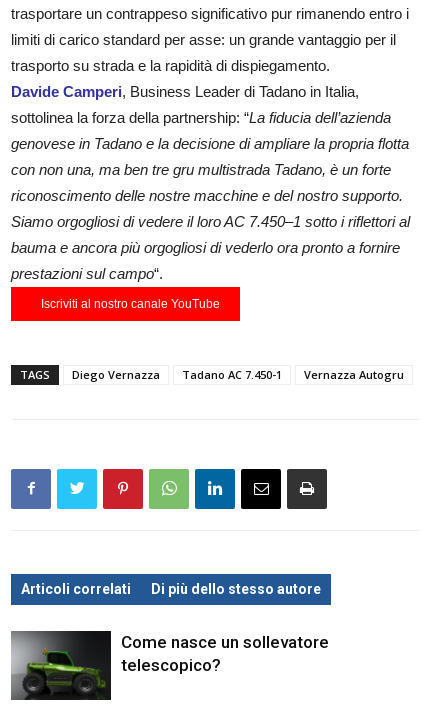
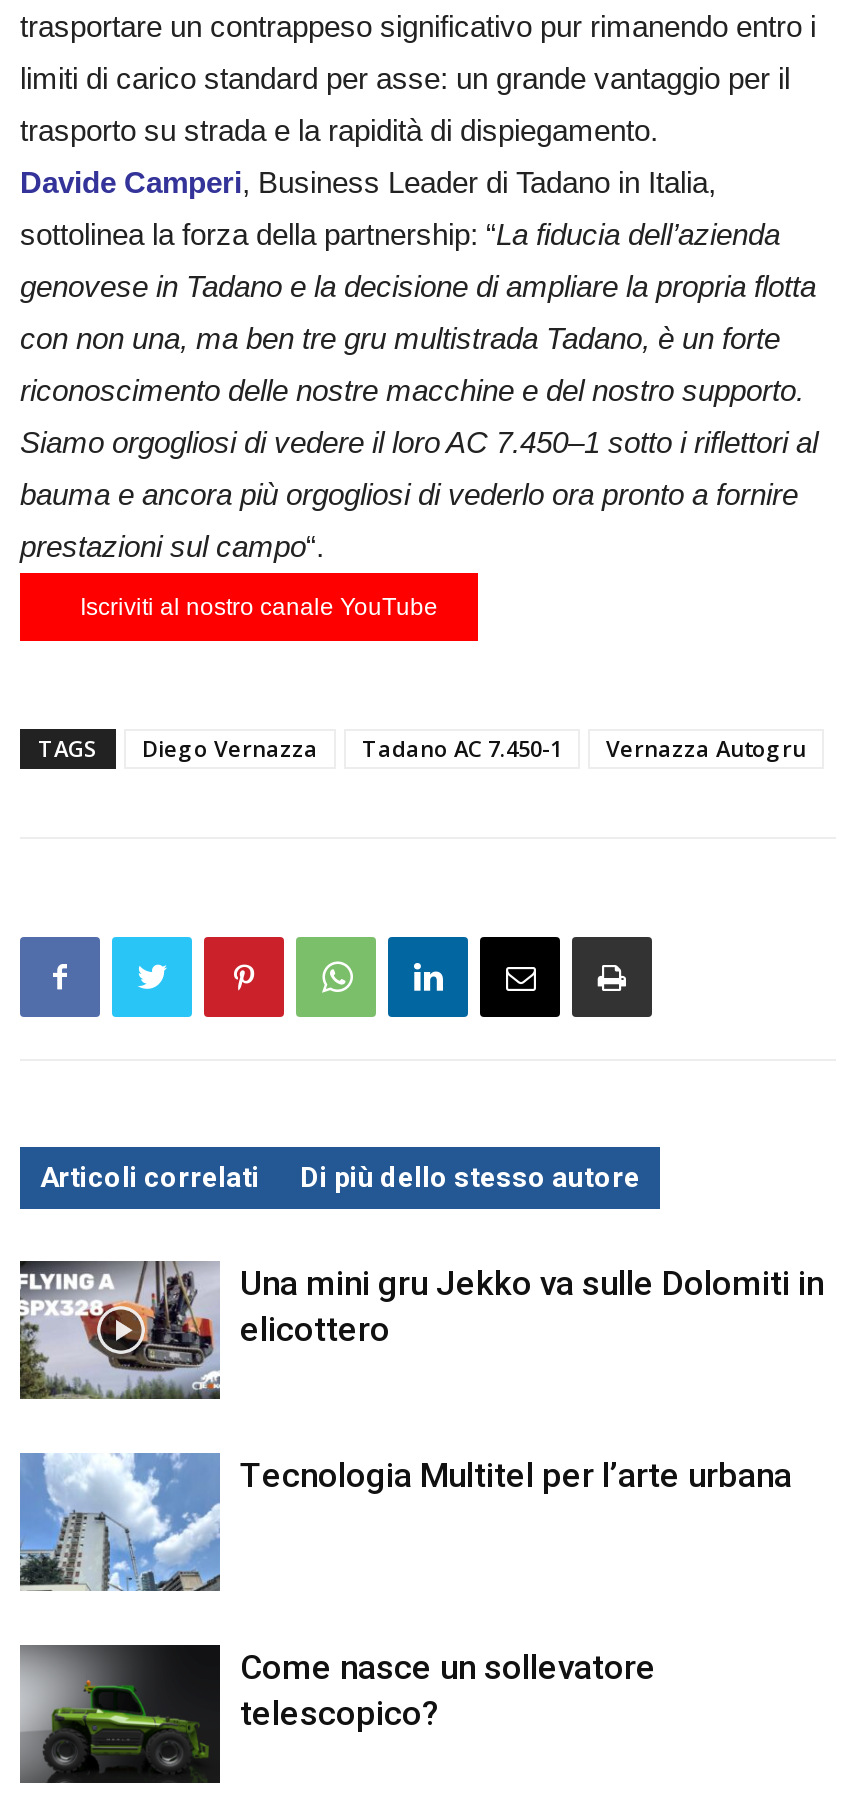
none -> [18,1452,792,1594] [image] | Tecnologia Multitel per l’arte urbana
none -> [20,1260,824,1400] [image] | Una mini gru Jekko va sulle Dolomiti in | elicottero

